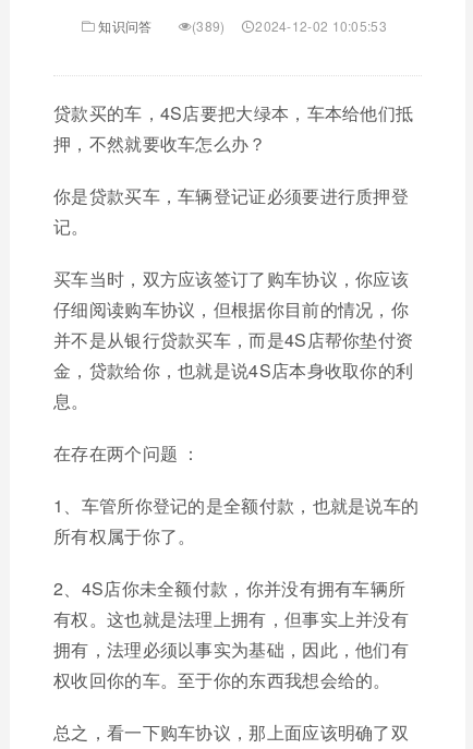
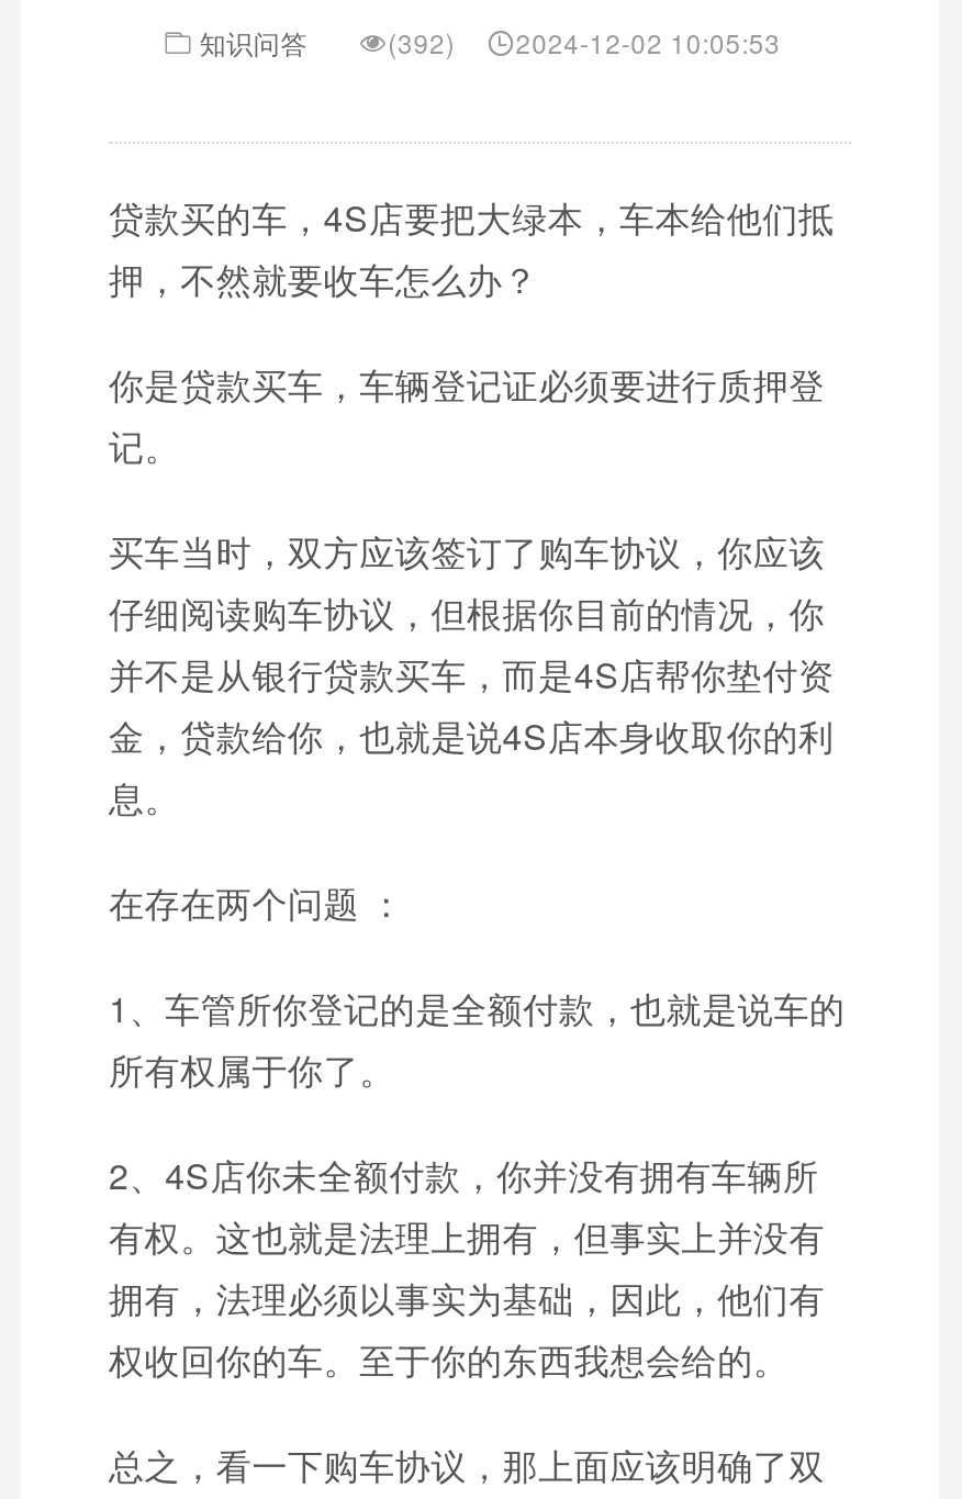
[192,16,387,35] (389) 2024-12-02 10:05:53 -> [388,23,781,60] (392) 2024-12-02 10:05:53

